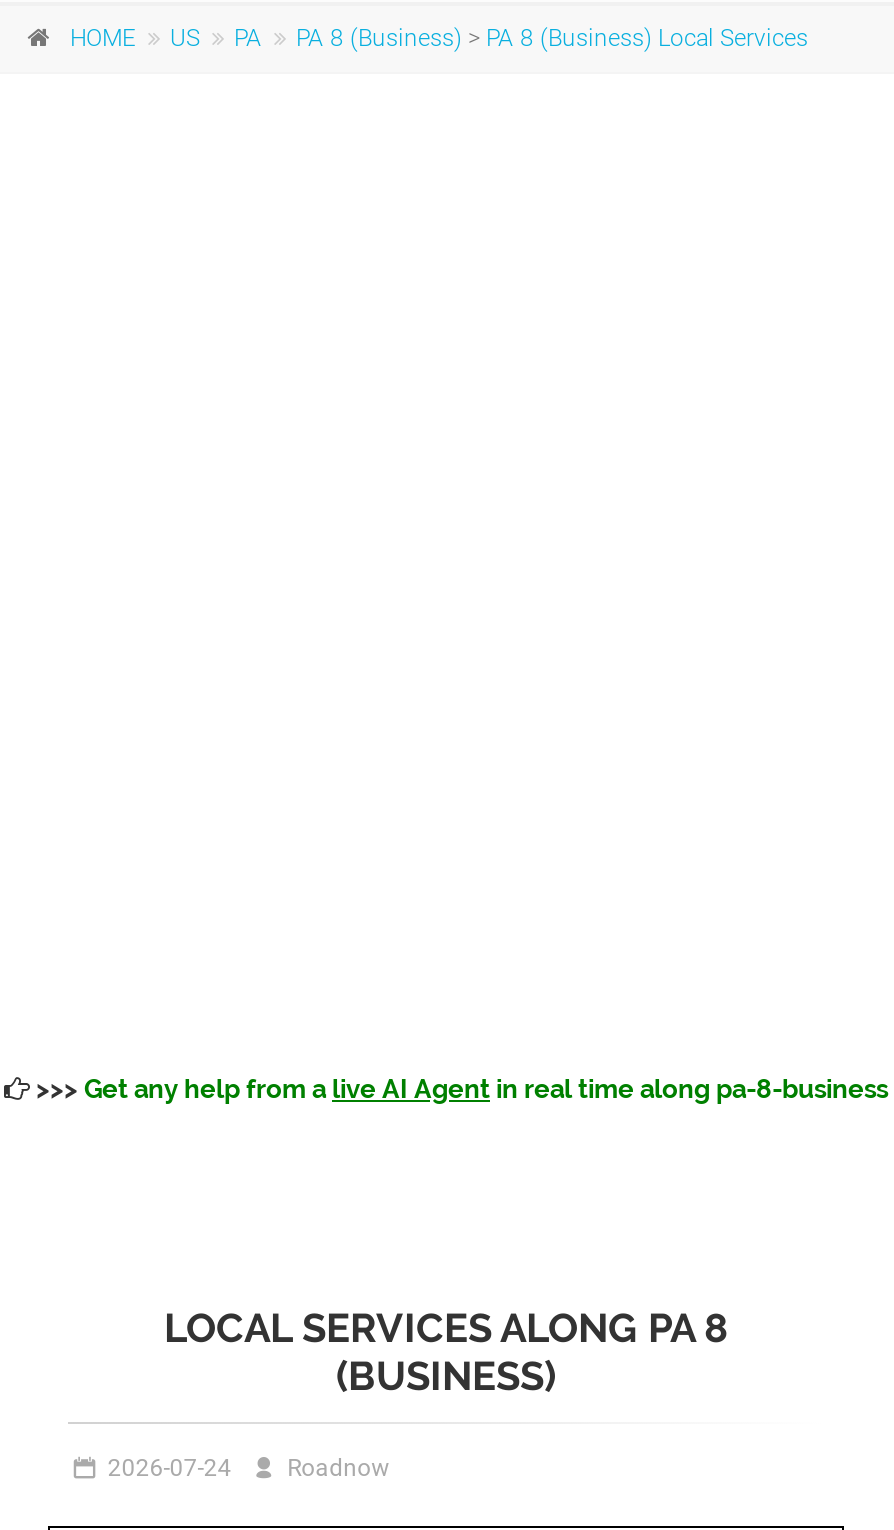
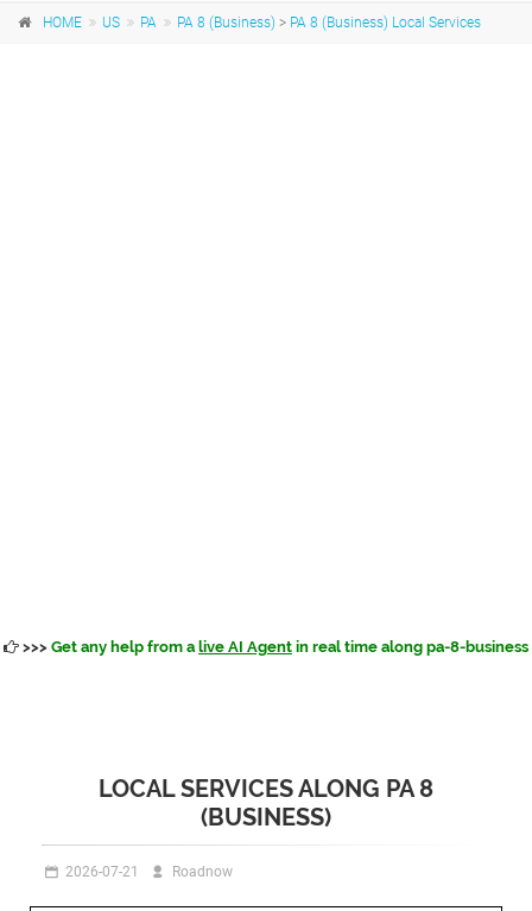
[108,1454,389,1482] 2026-07-24 Roadnow -> [65,863,232,880] 2026-07-21 Roadnow

